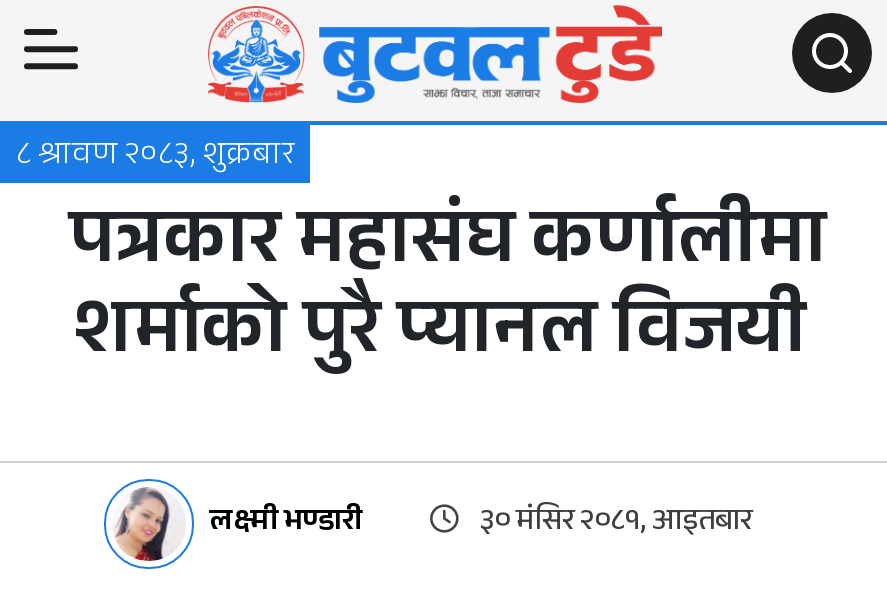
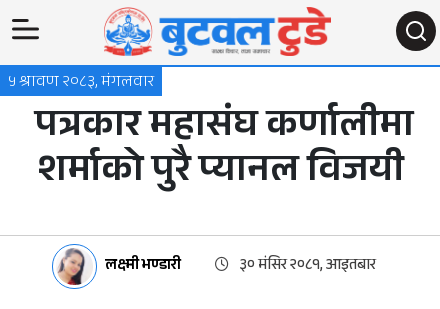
[16,131,294,185] ८ श्रावण २०८३, शुक्रबार -> [8,70,154,97] ५ श्रावण २०८३, मंगलवार

